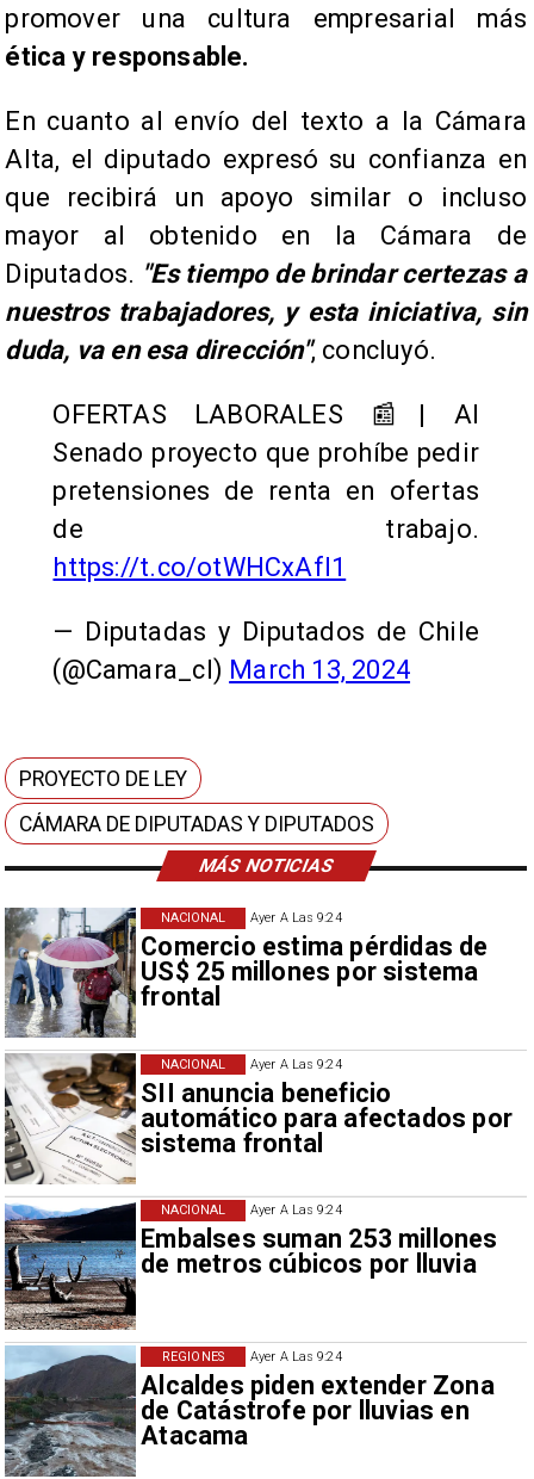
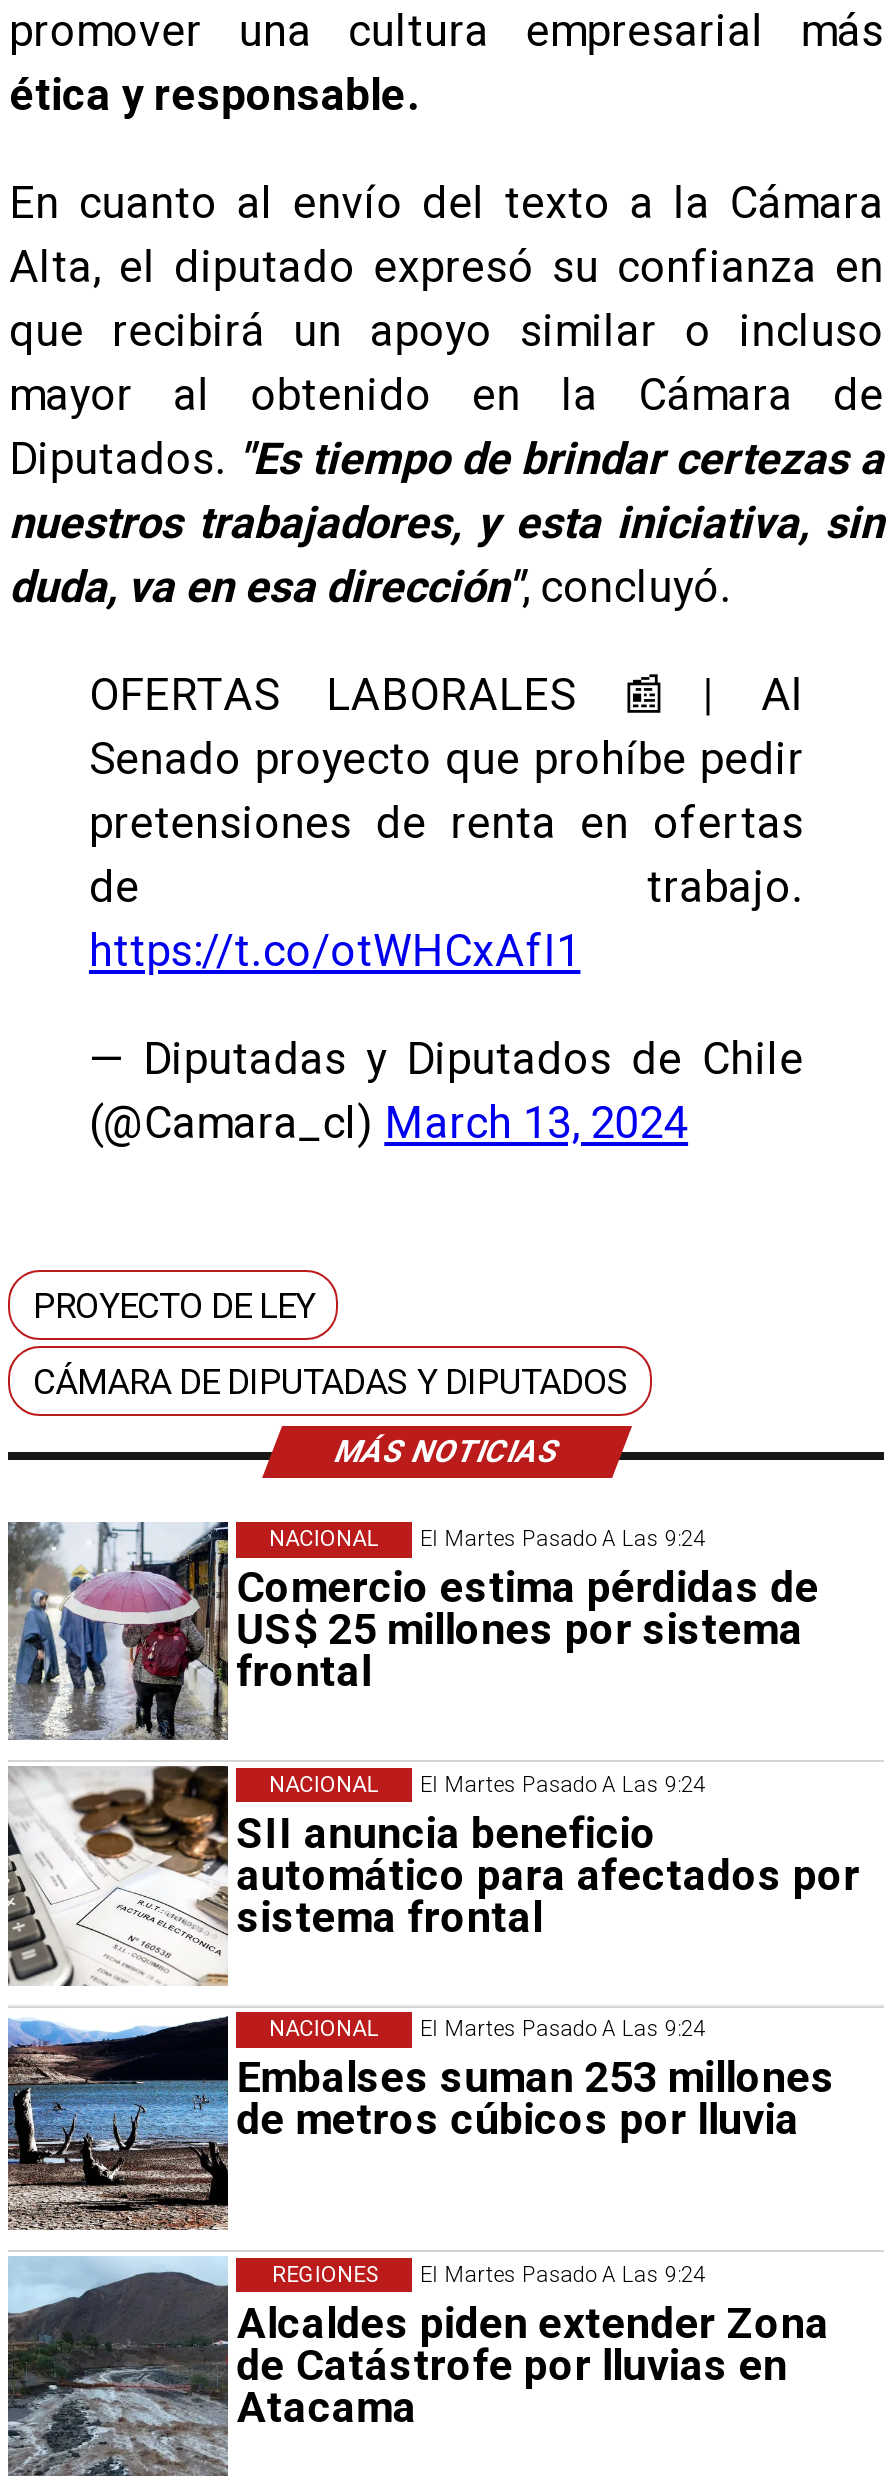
[250,910,342,926] Ayer A Las 9:24 -> [420,1526,706,1552] El Martes Pasado A Las 9:24
[250,1056,342,1072] Ayer A Las 9:24 -> [420,1771,706,1797] El Martes Pasado A Las 9:24
[250,1202,342,1218] Ayer A Las 9:24 -> [420,2016,706,2042] El Martes Pasado A Las 9:24
[250,1349,342,1364] Ayer A Las 9:24 -> [420,2261,706,2287] El Martes Pasado A Las 9:24

